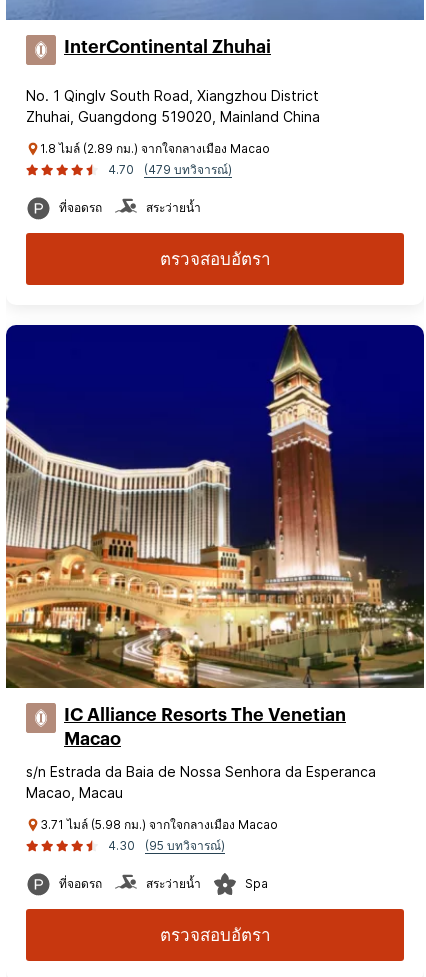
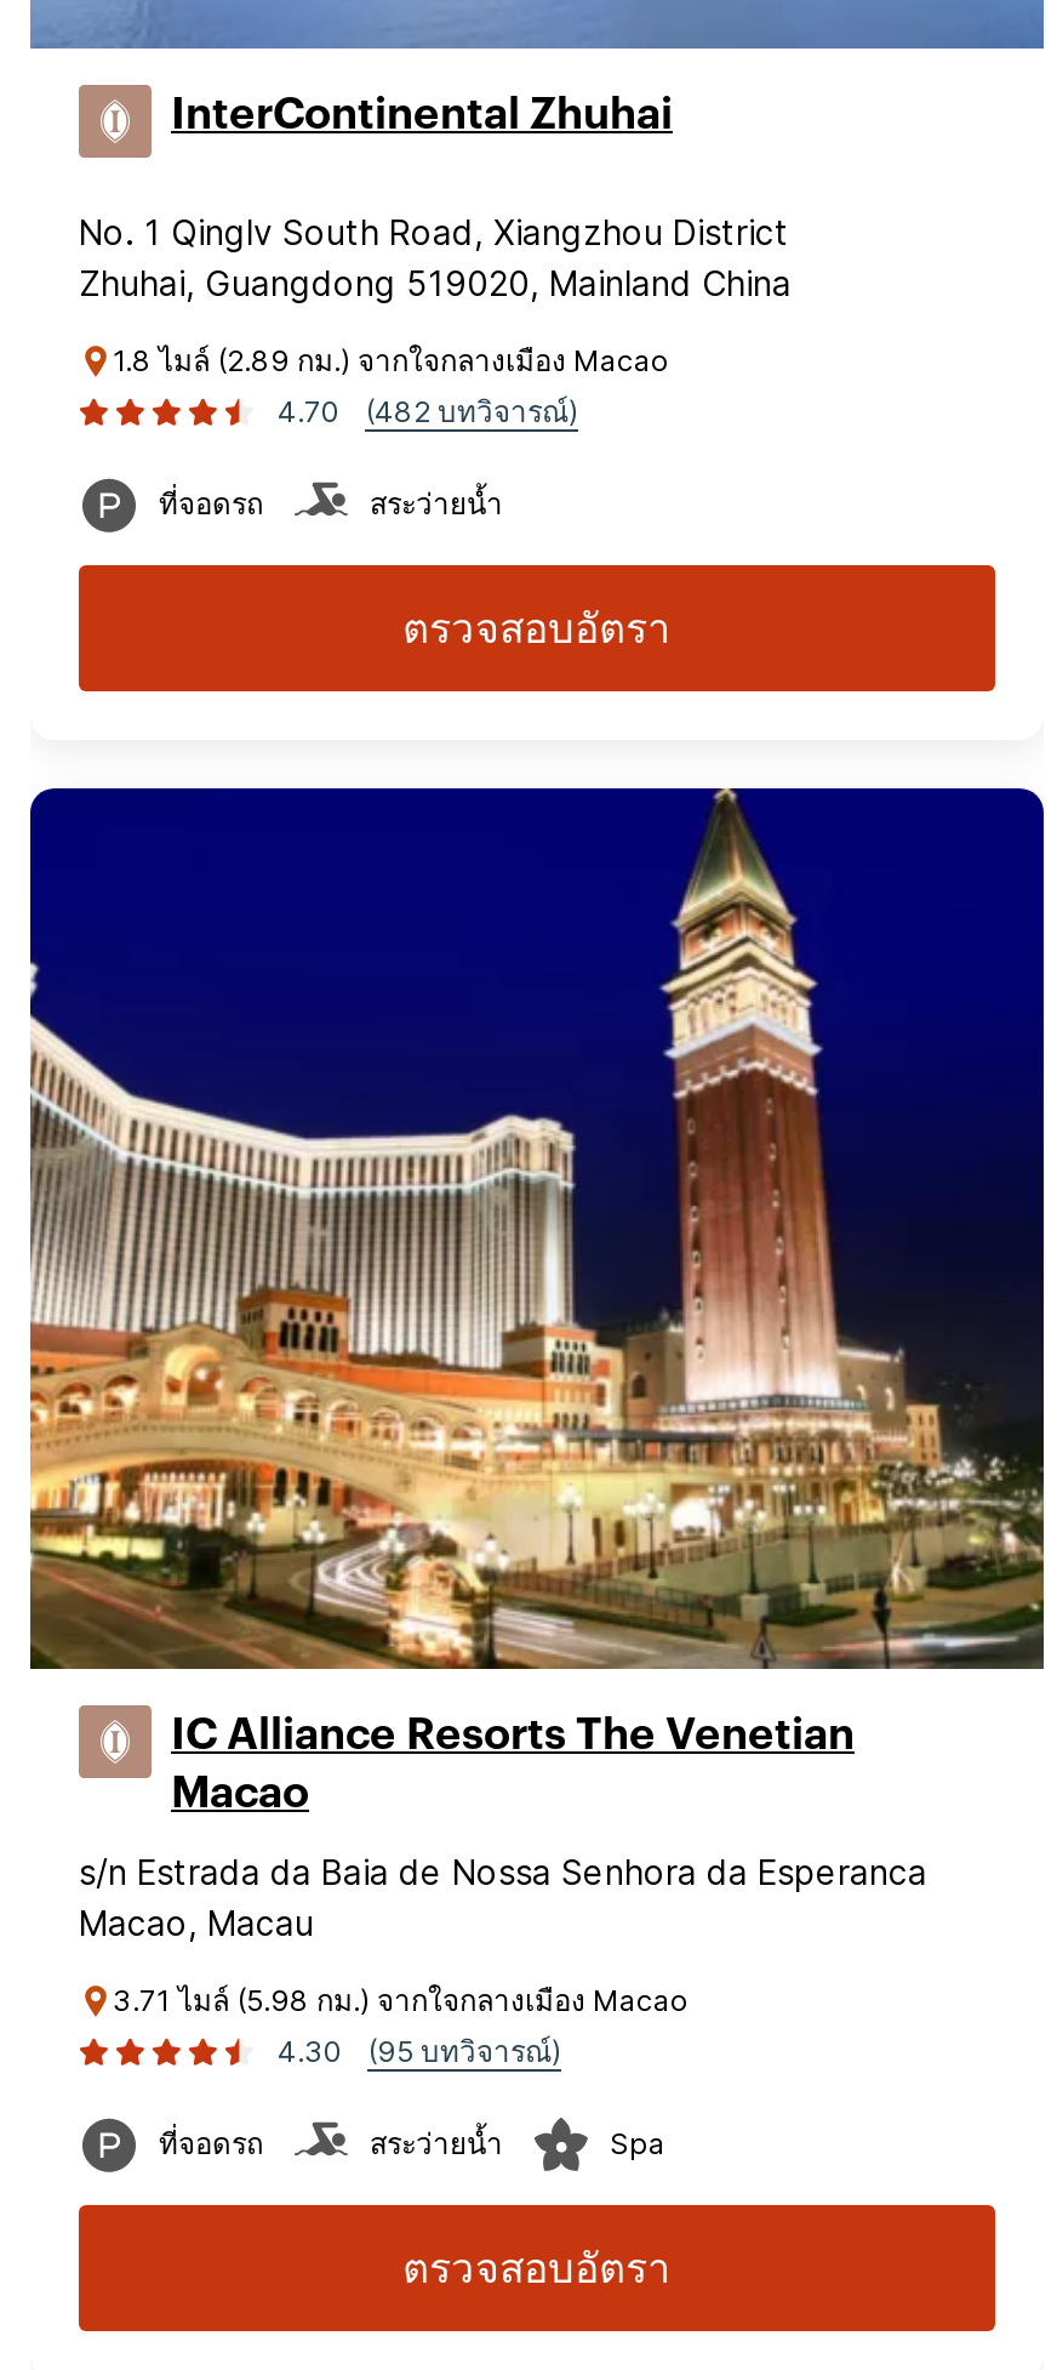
[144,162,232,177] (479 บทวิจารณ์) -> [365,393,578,429] (482 บทวิจารณ์)

